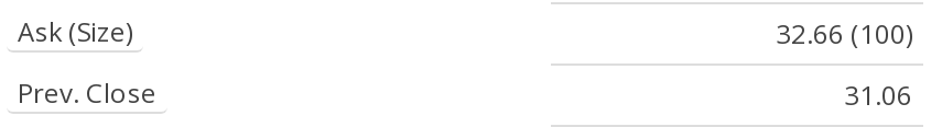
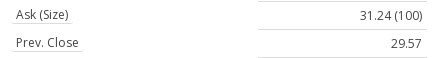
[776,16,912,53] 32.66 (100) -> [360,7,422,24] 31.24 (100)
[844,78,912,115] 31.06 -> [391,35,422,52] 29.57

